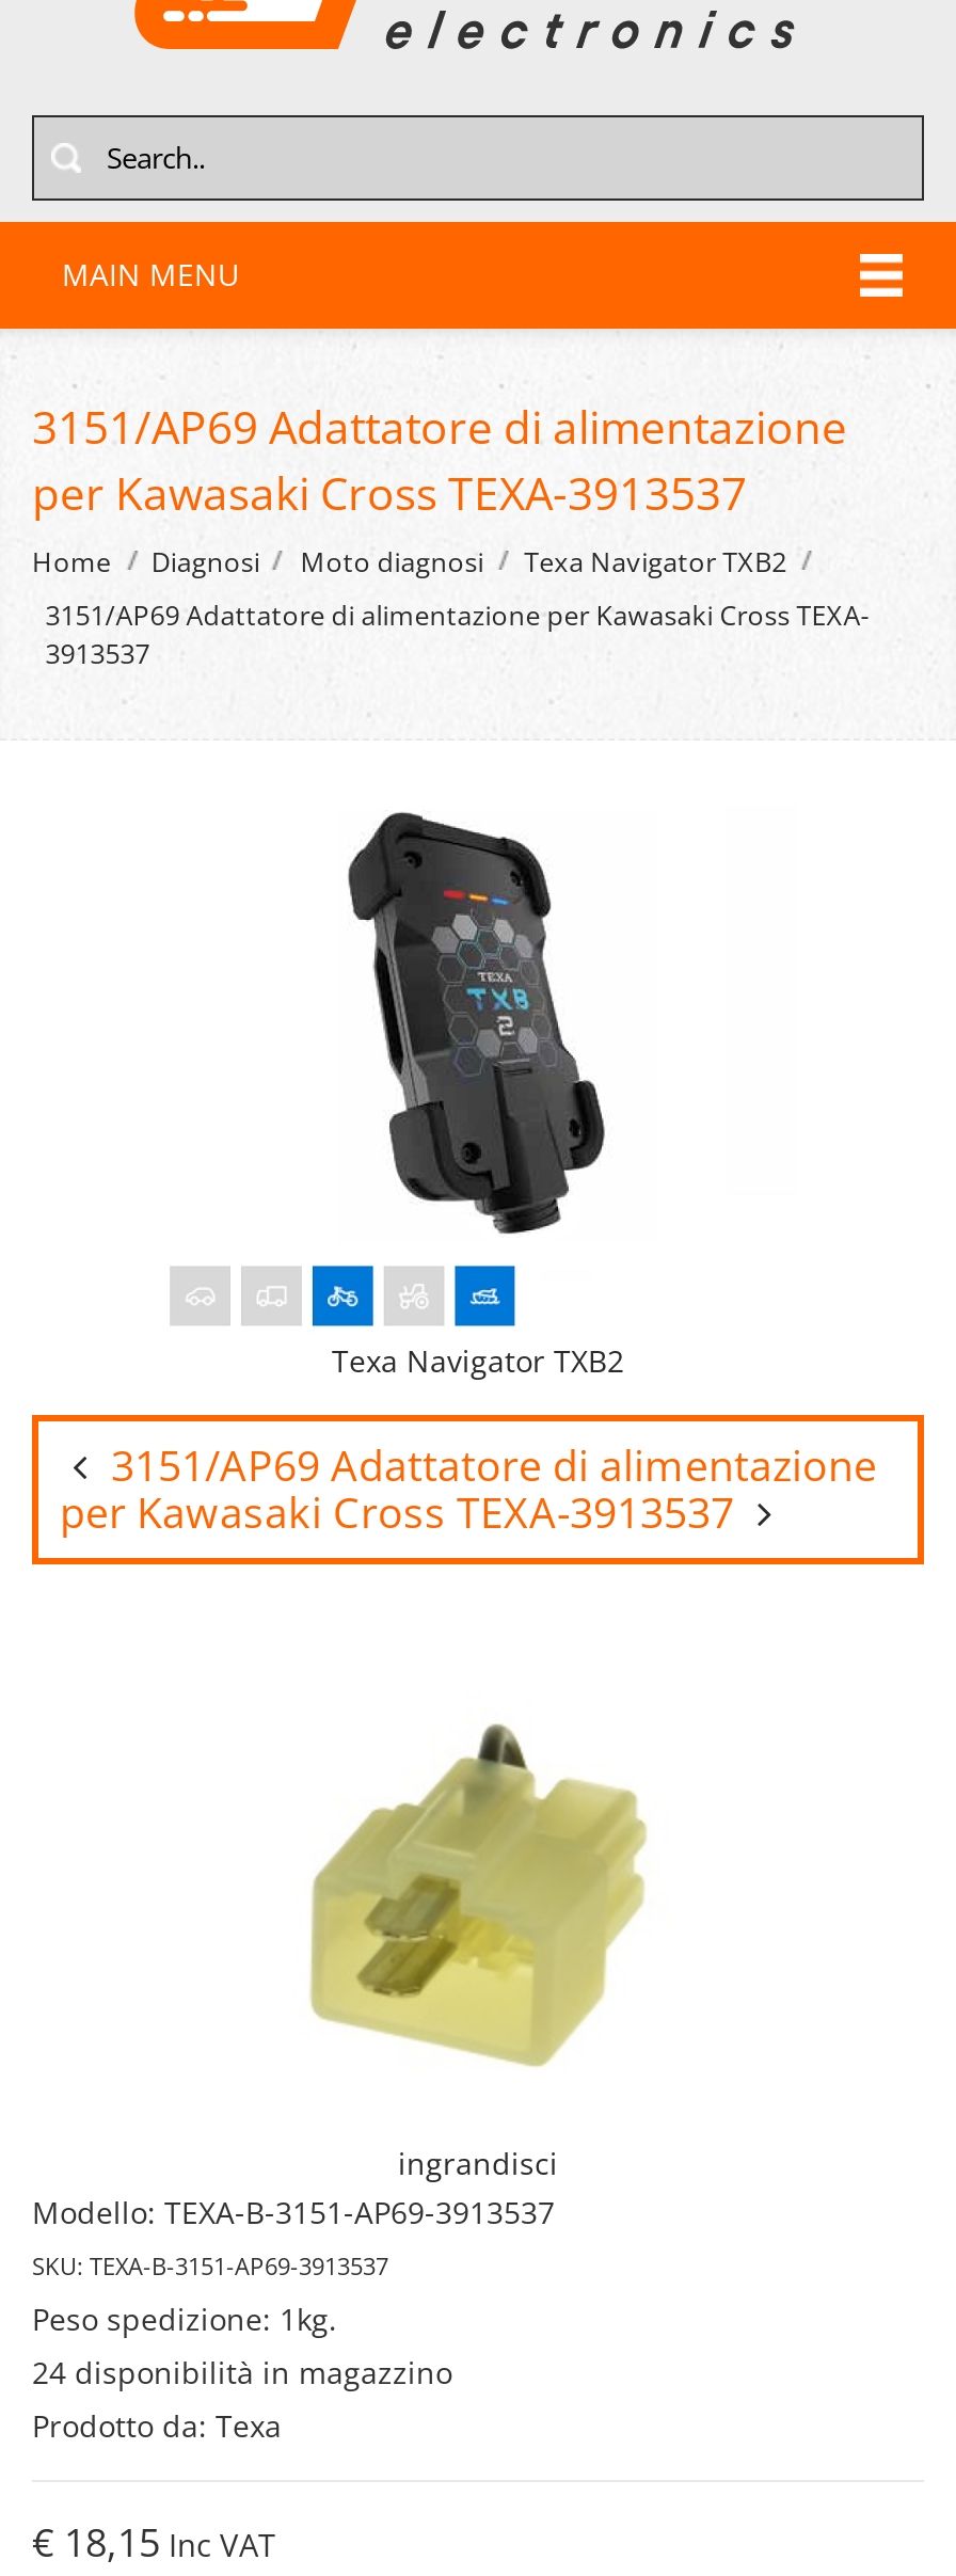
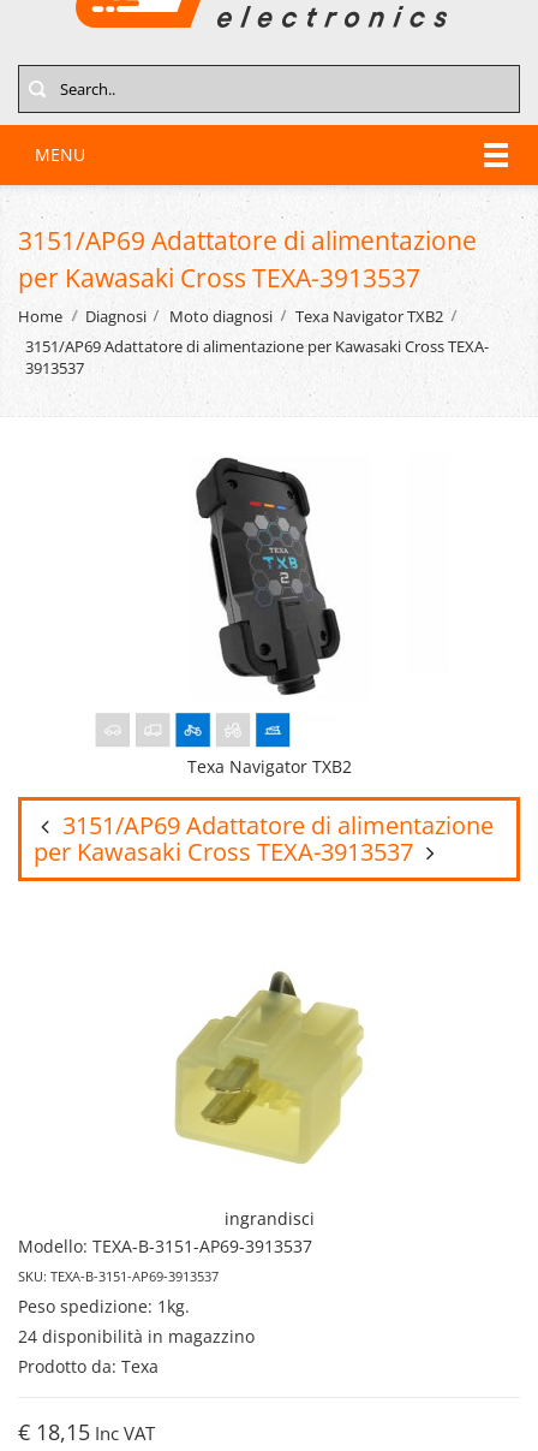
[62,254,239,295] MAIN MENU -> [35,143,85,166] MENU

